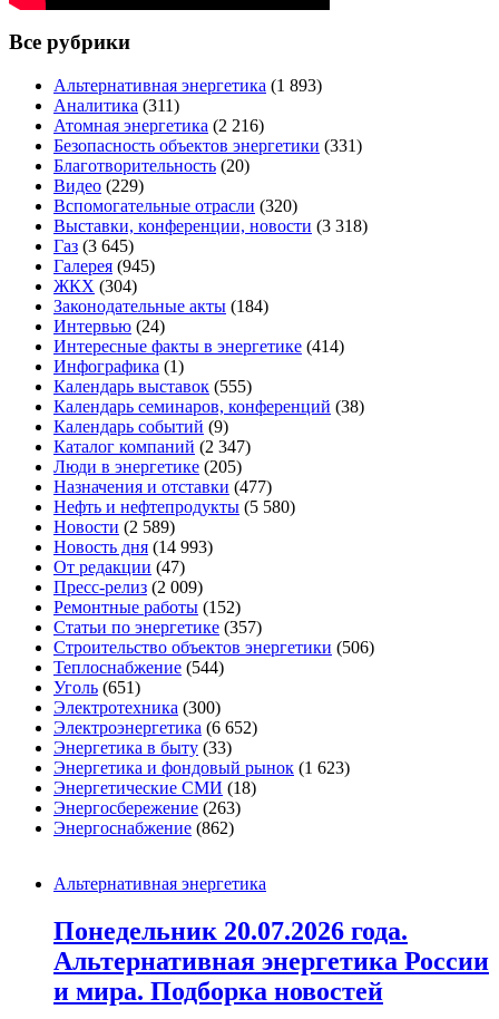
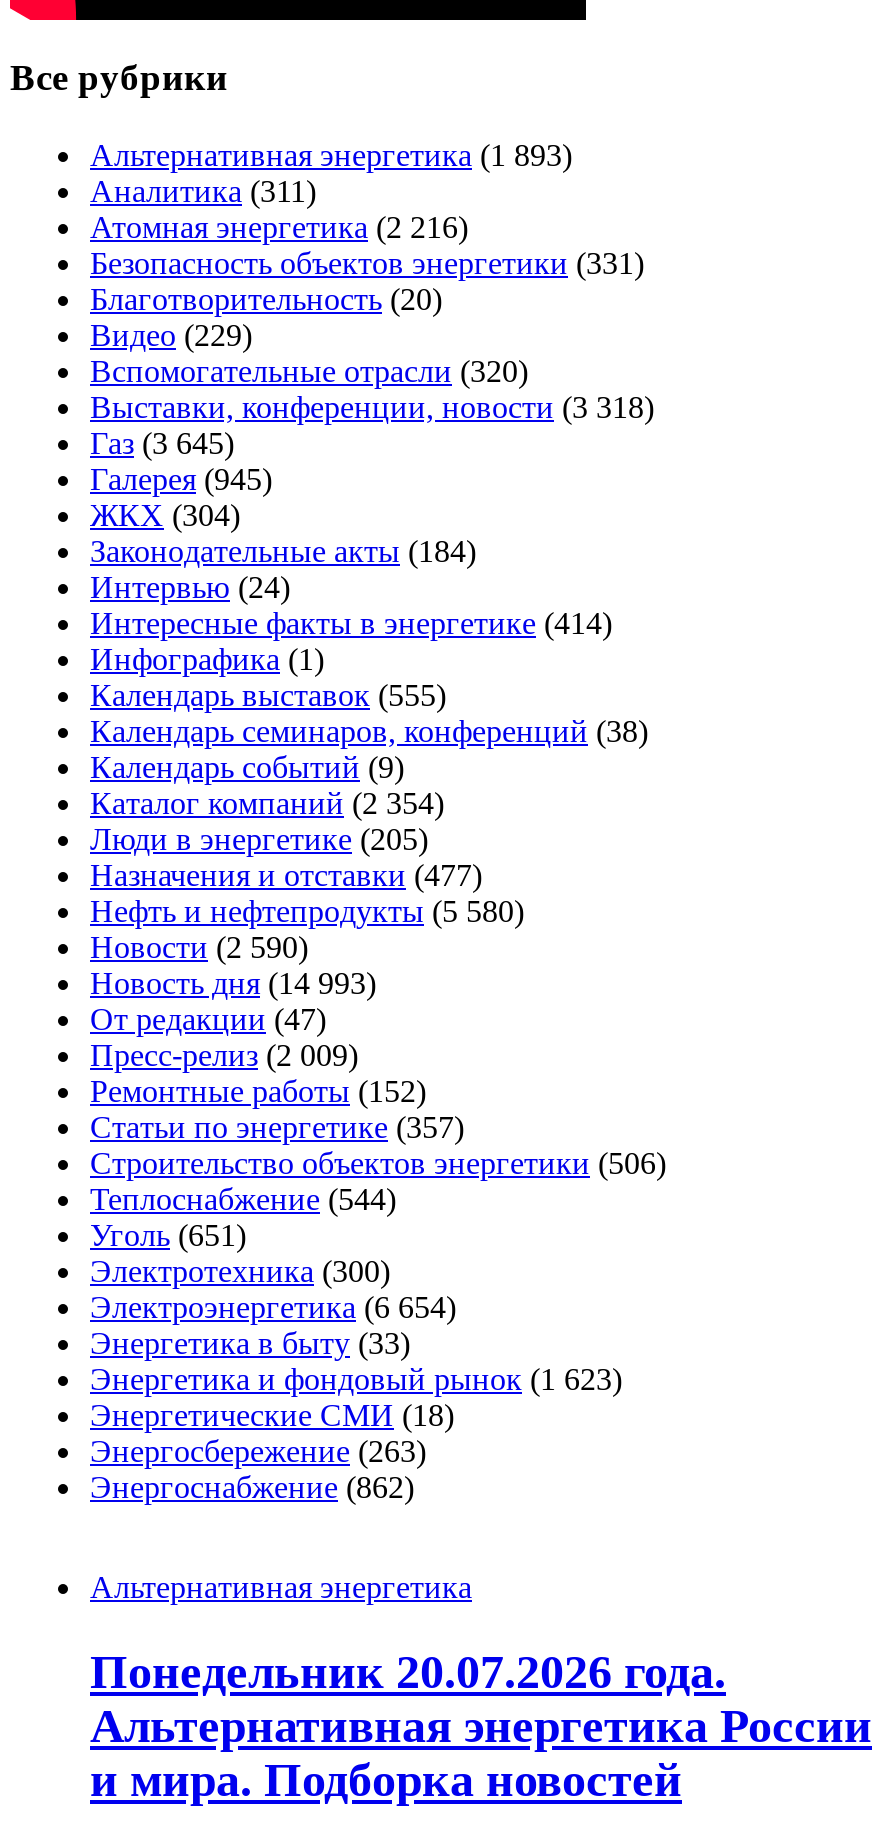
[53,437,251,456] Каталог компаний (2 347) -> [90,786,444,820] Каталог компаний (2 354)
[53,517,175,536] Новости (2 589) -> [90,930,308,964] Новости (2 590)
[53,718,257,737] Электроэнергетика (6 652) -> [90,1290,456,1324] Электроэнергетика (6 654)

